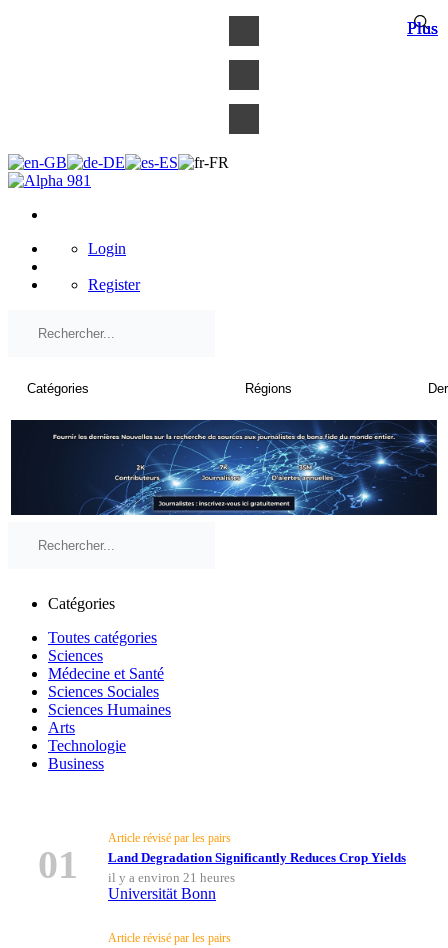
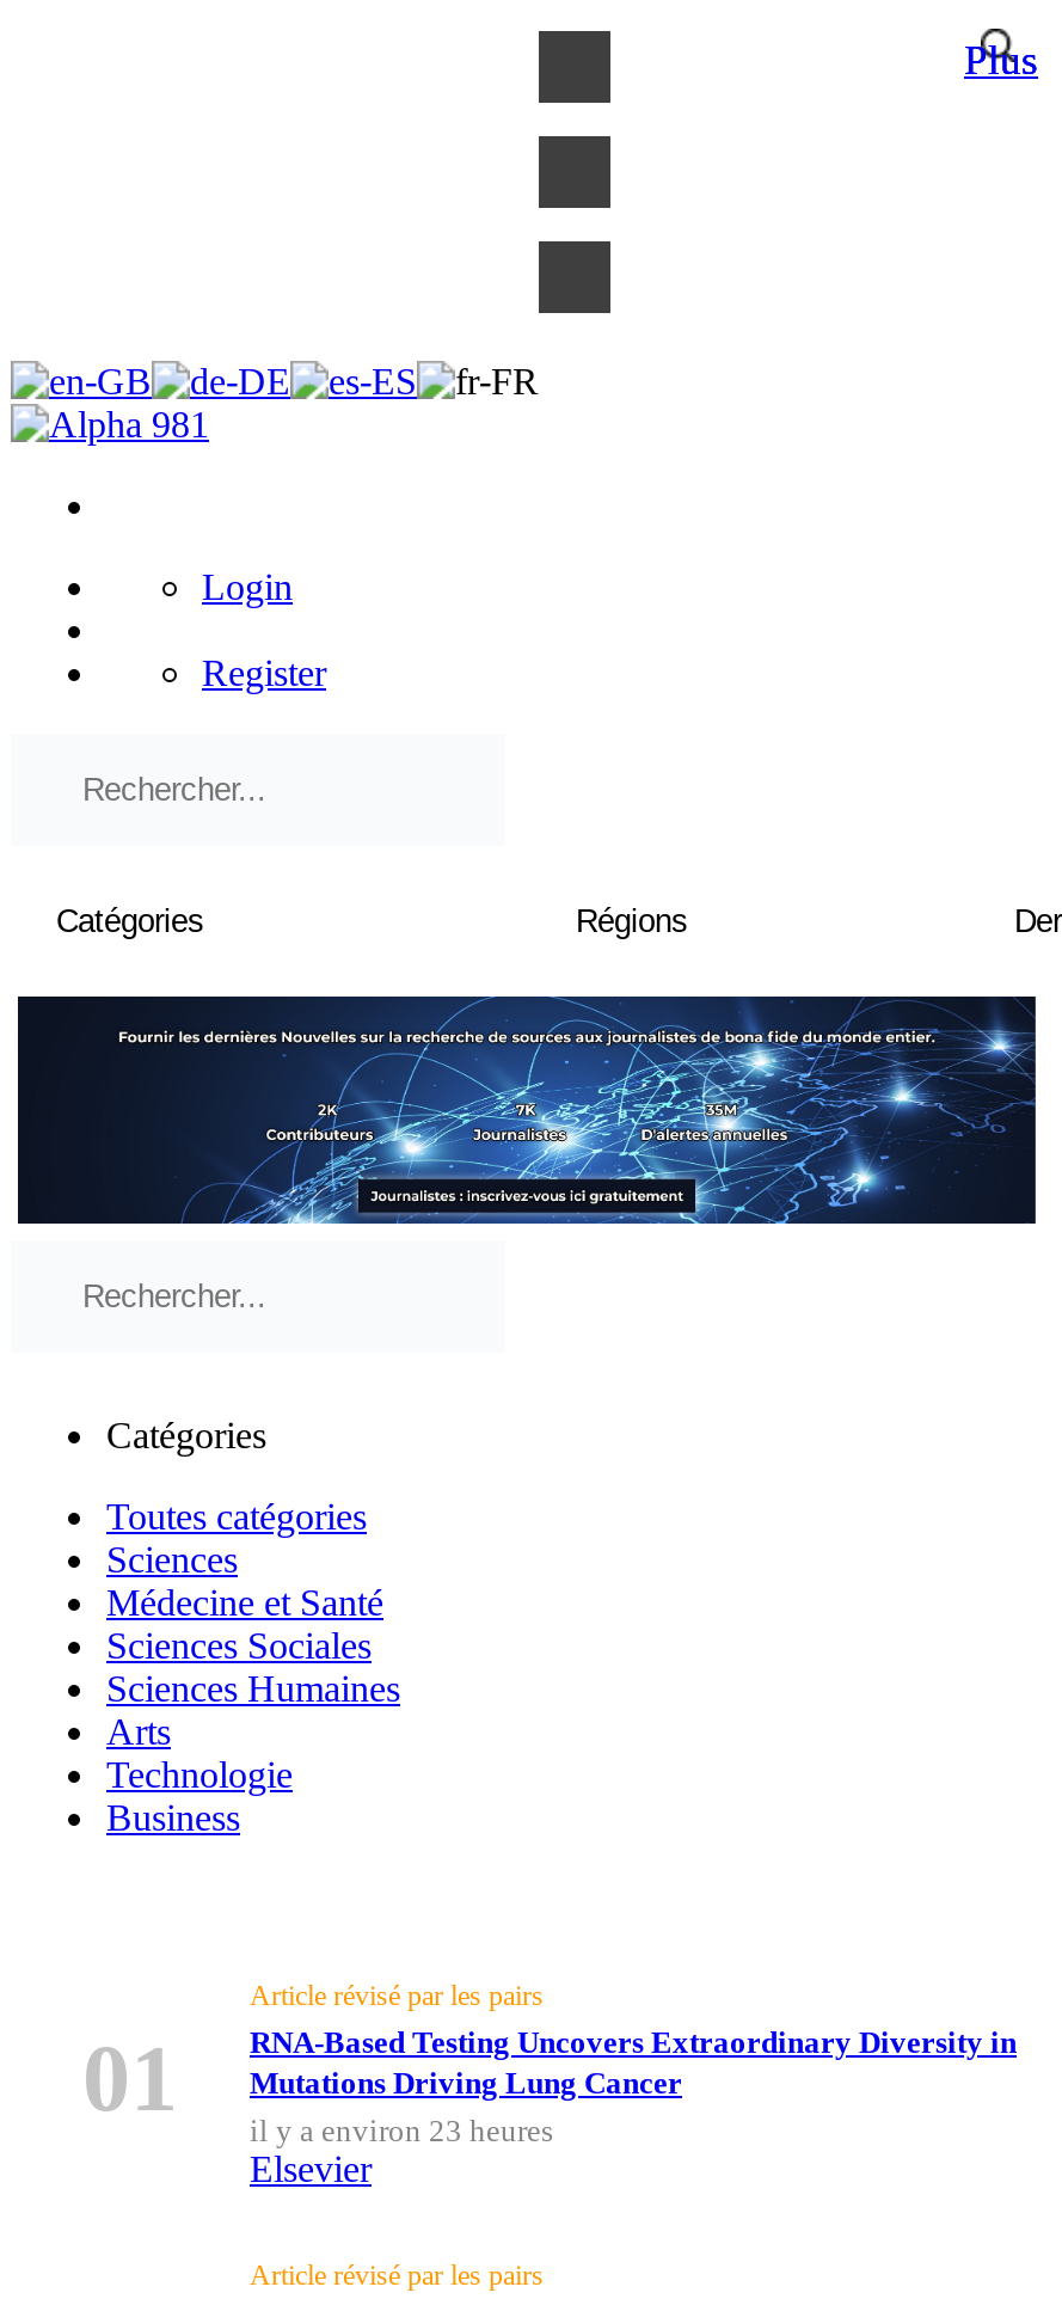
[108,850,406,902] Land Degradation Significantly Reduces Crop Yields | il y a environ 21 heures | Universität Bonn -> [250,2024,1017,2189] RNA-Based Testing Uncovers Extraordinary Diversity in | Mutations Driving Lung Cancer | il y a environ 23 heures | Elsevier

